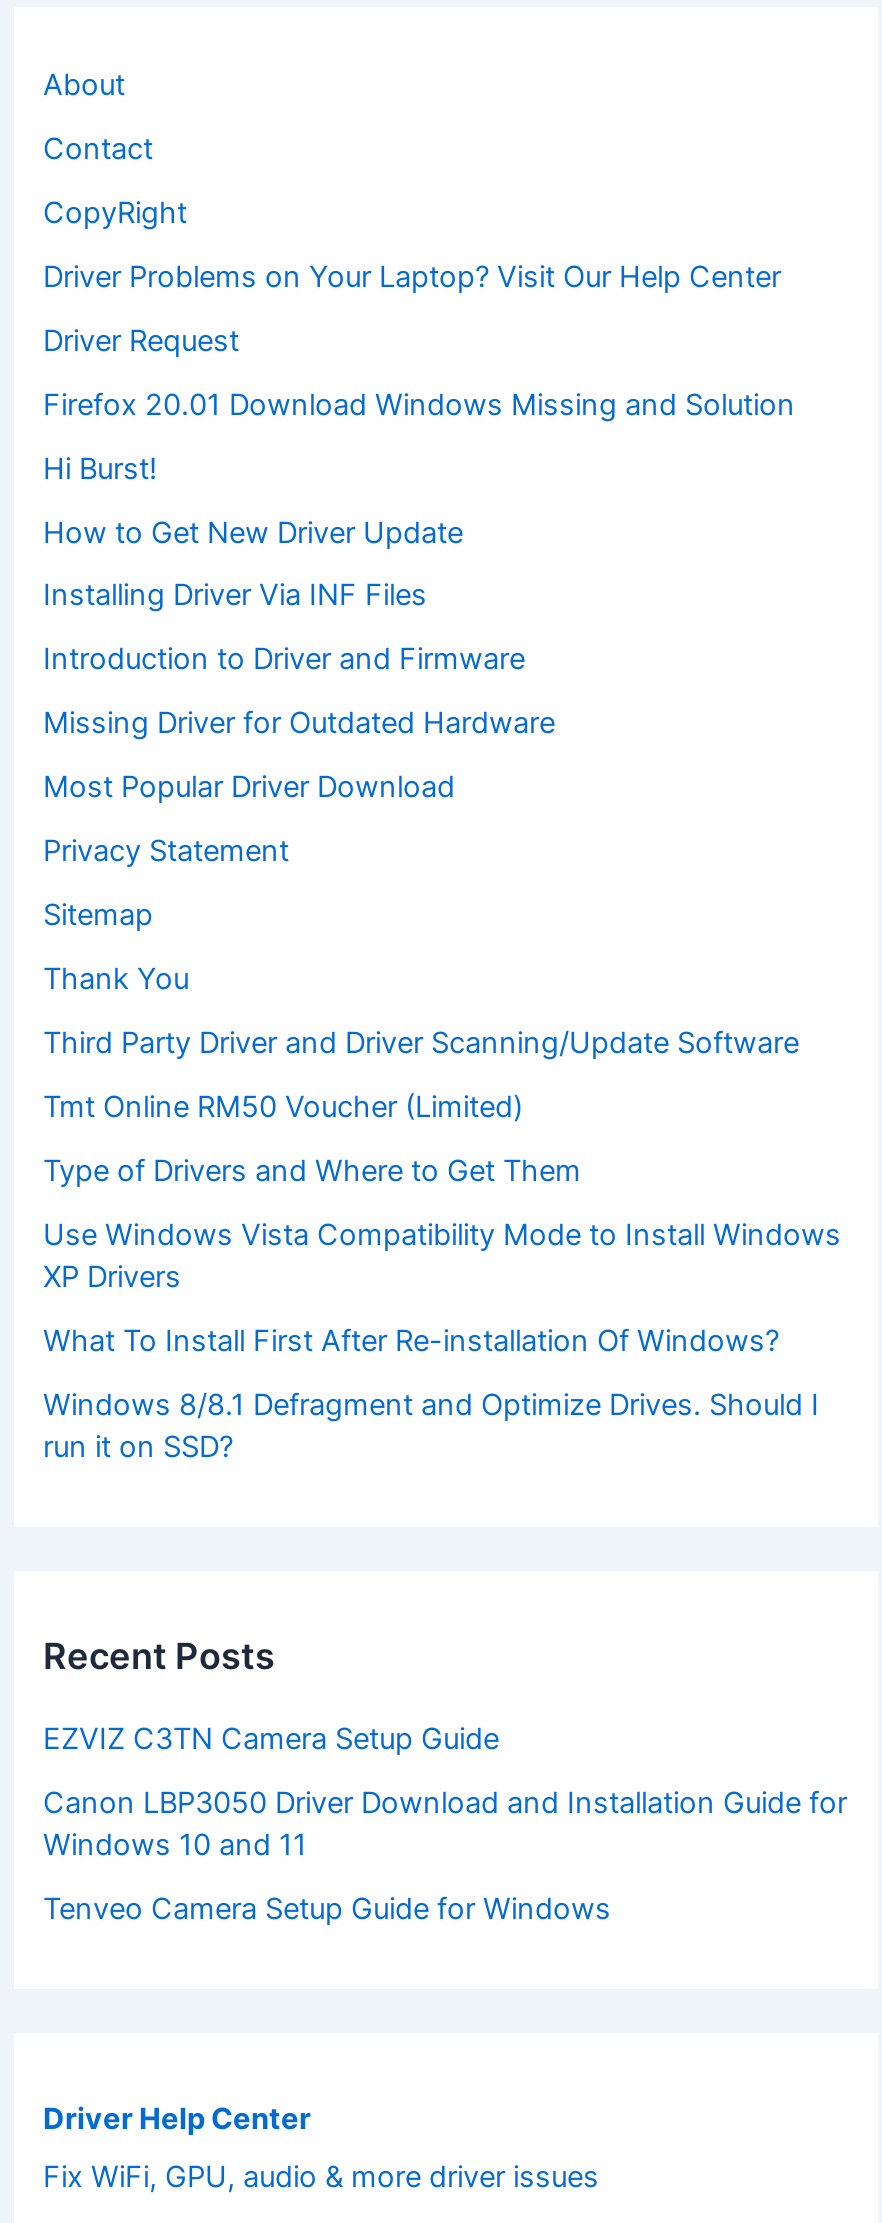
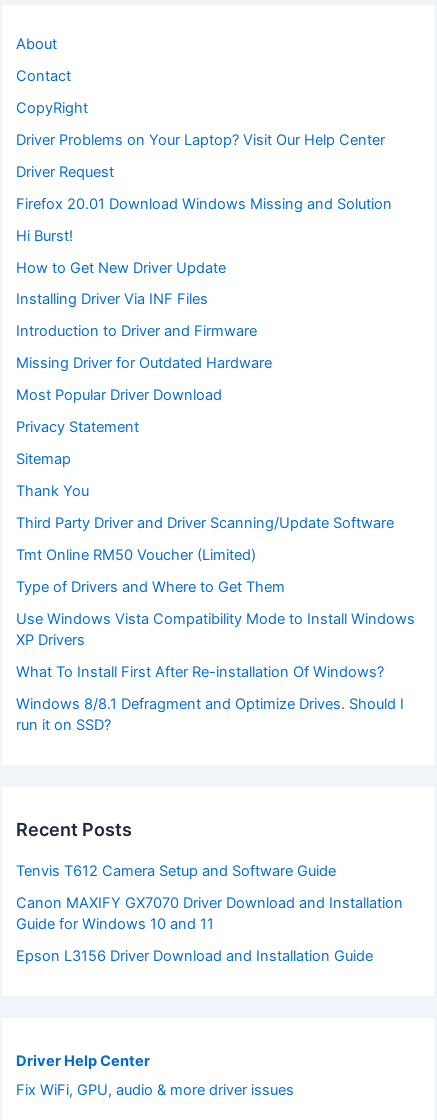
[43,1721,499,1757] EZVIZ C3TN Camera Setup Guide -> [16,862,336,880] Tenvis T612 Camera Setup and Software Guide
[43,1785,847,1863] Canon LBP3050 Driver Download and Installation Guide for | Windows 10 and 11 -> [16,894,403,933] Canon MAXIFY GX7070 Driver Download and Installation | Guide for Windows 10 and 11
[43,1891,611,1927] Tenveo Camera Setup Guide for Windows -> [16,947,373,965] Epson L3156 Driver Download and Installation Guide

